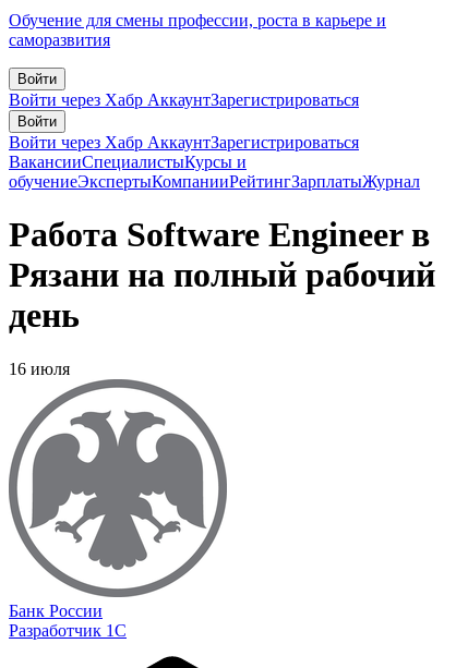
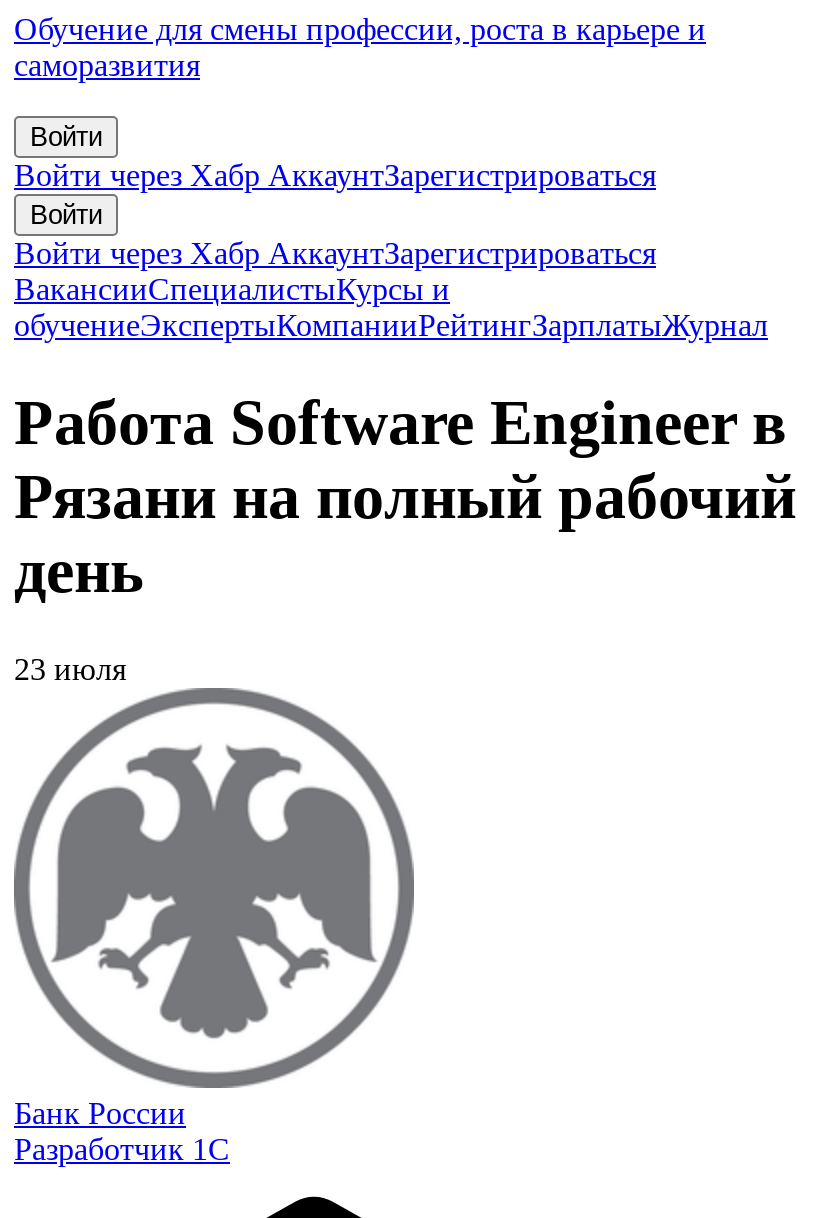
[9,359,70,378] 16 июля -> [14,652,126,686] 23 июля

